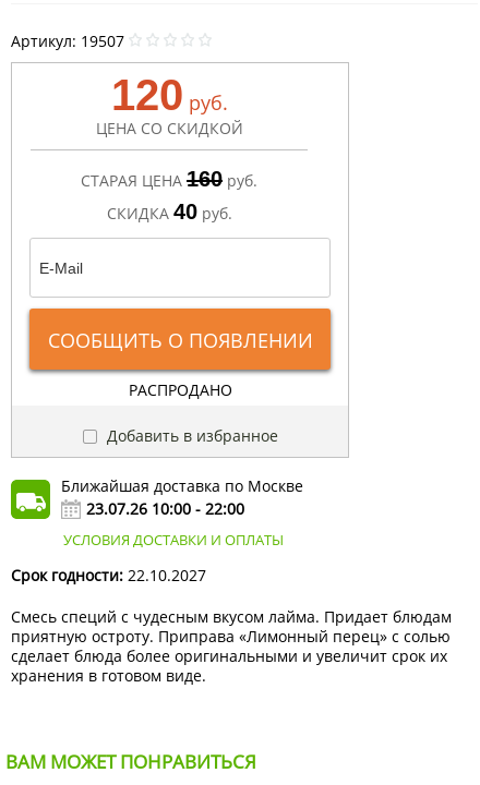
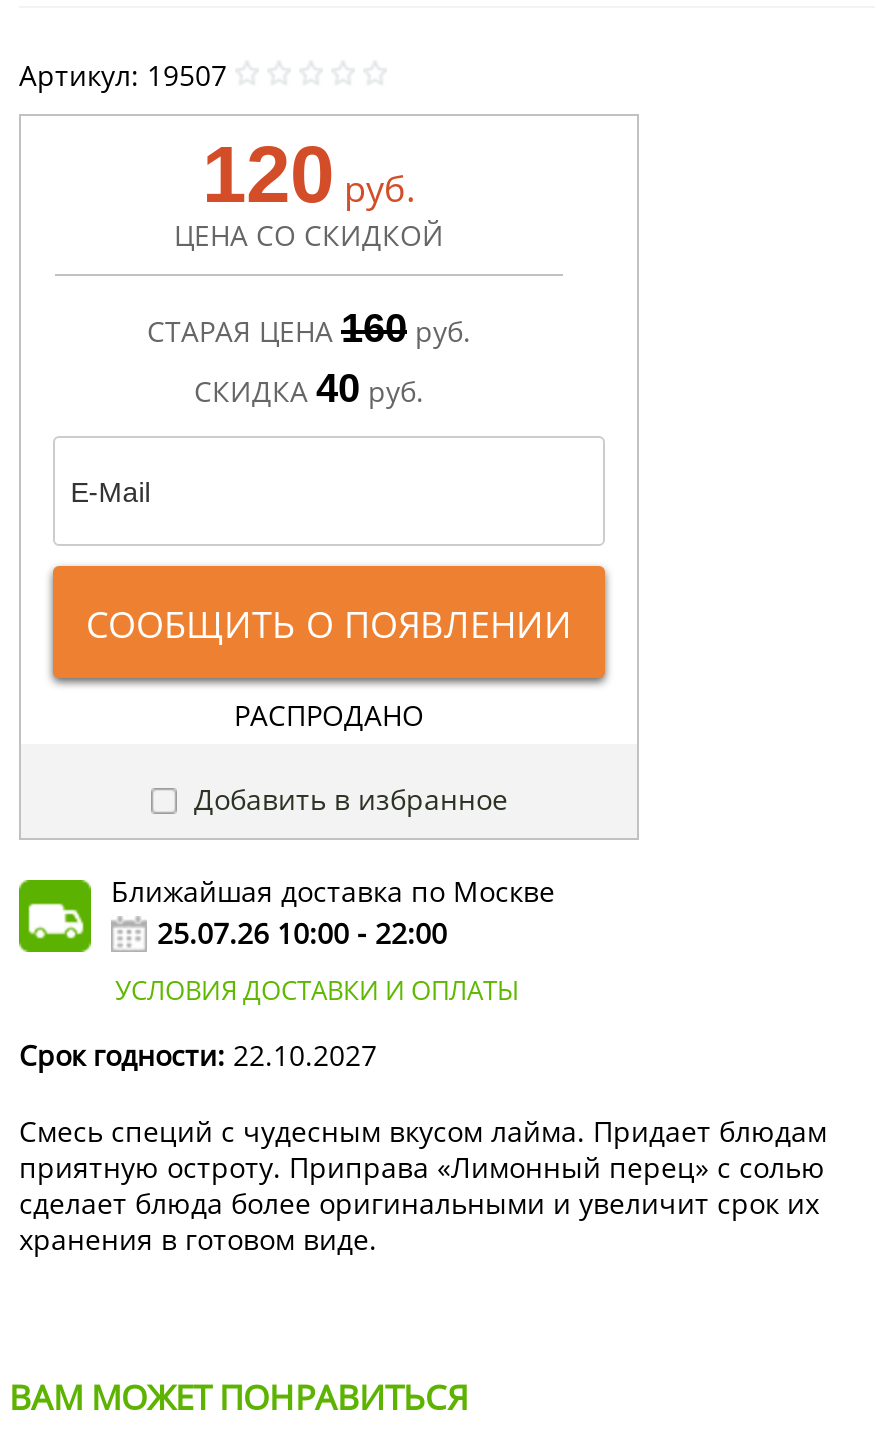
[86,499,244,520] 23.07.26 10:00 - 22:00 -> [157,915,447,953] 25.07.26 10:00 - 22:00

